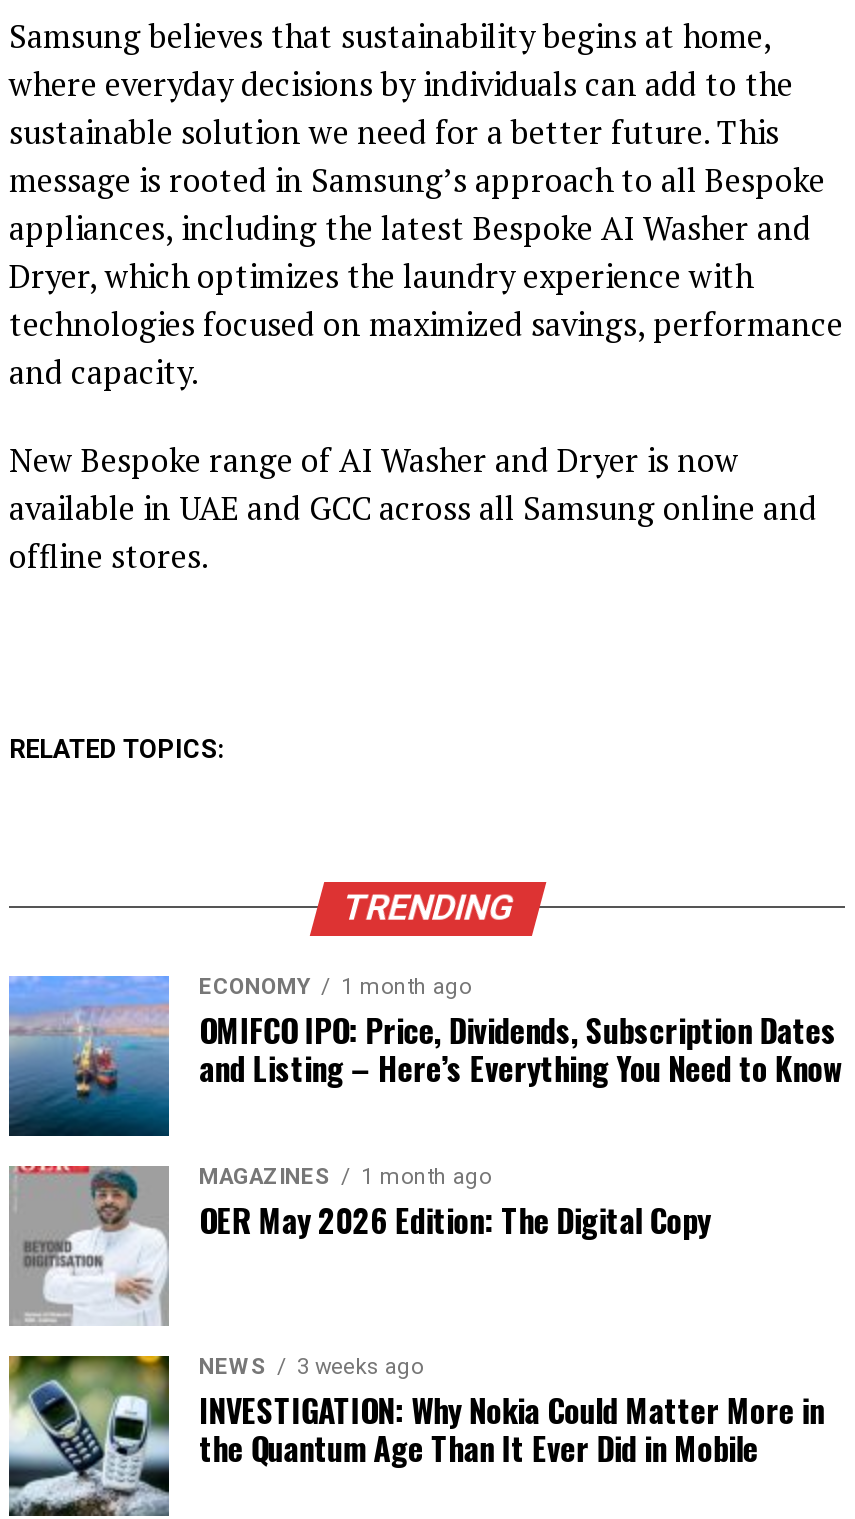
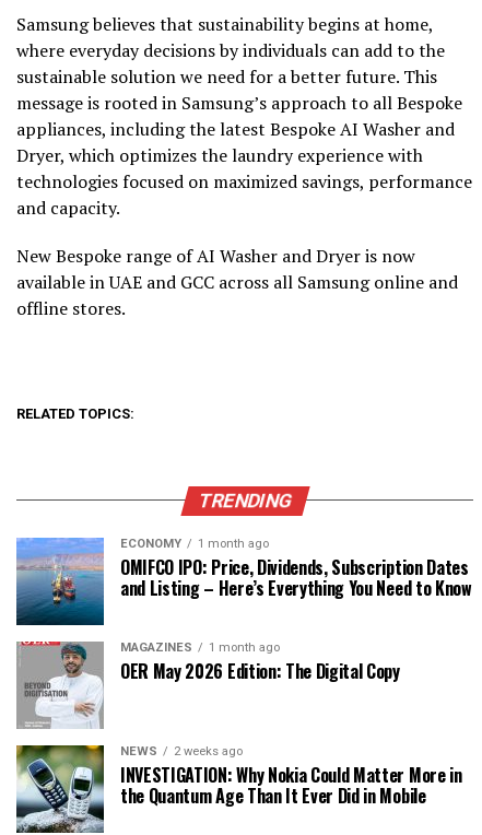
[199,1354,423,1380] NEWS 3 weeks ago -> [120,744,243,758] NEWS 2 weeks ago

